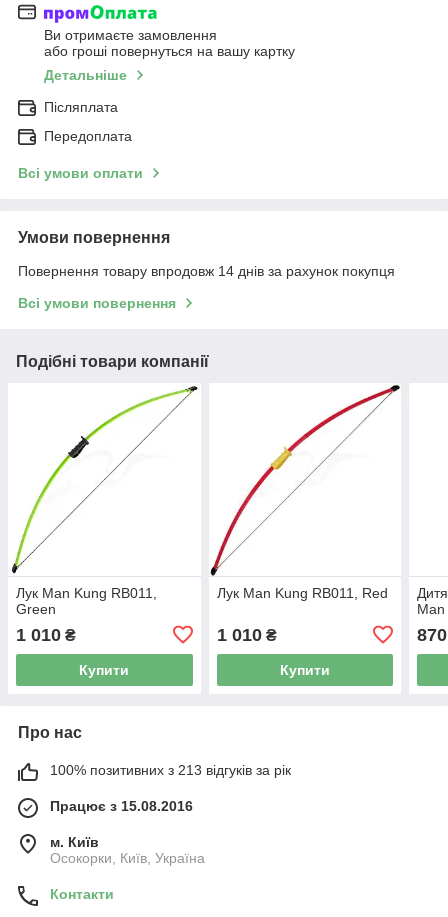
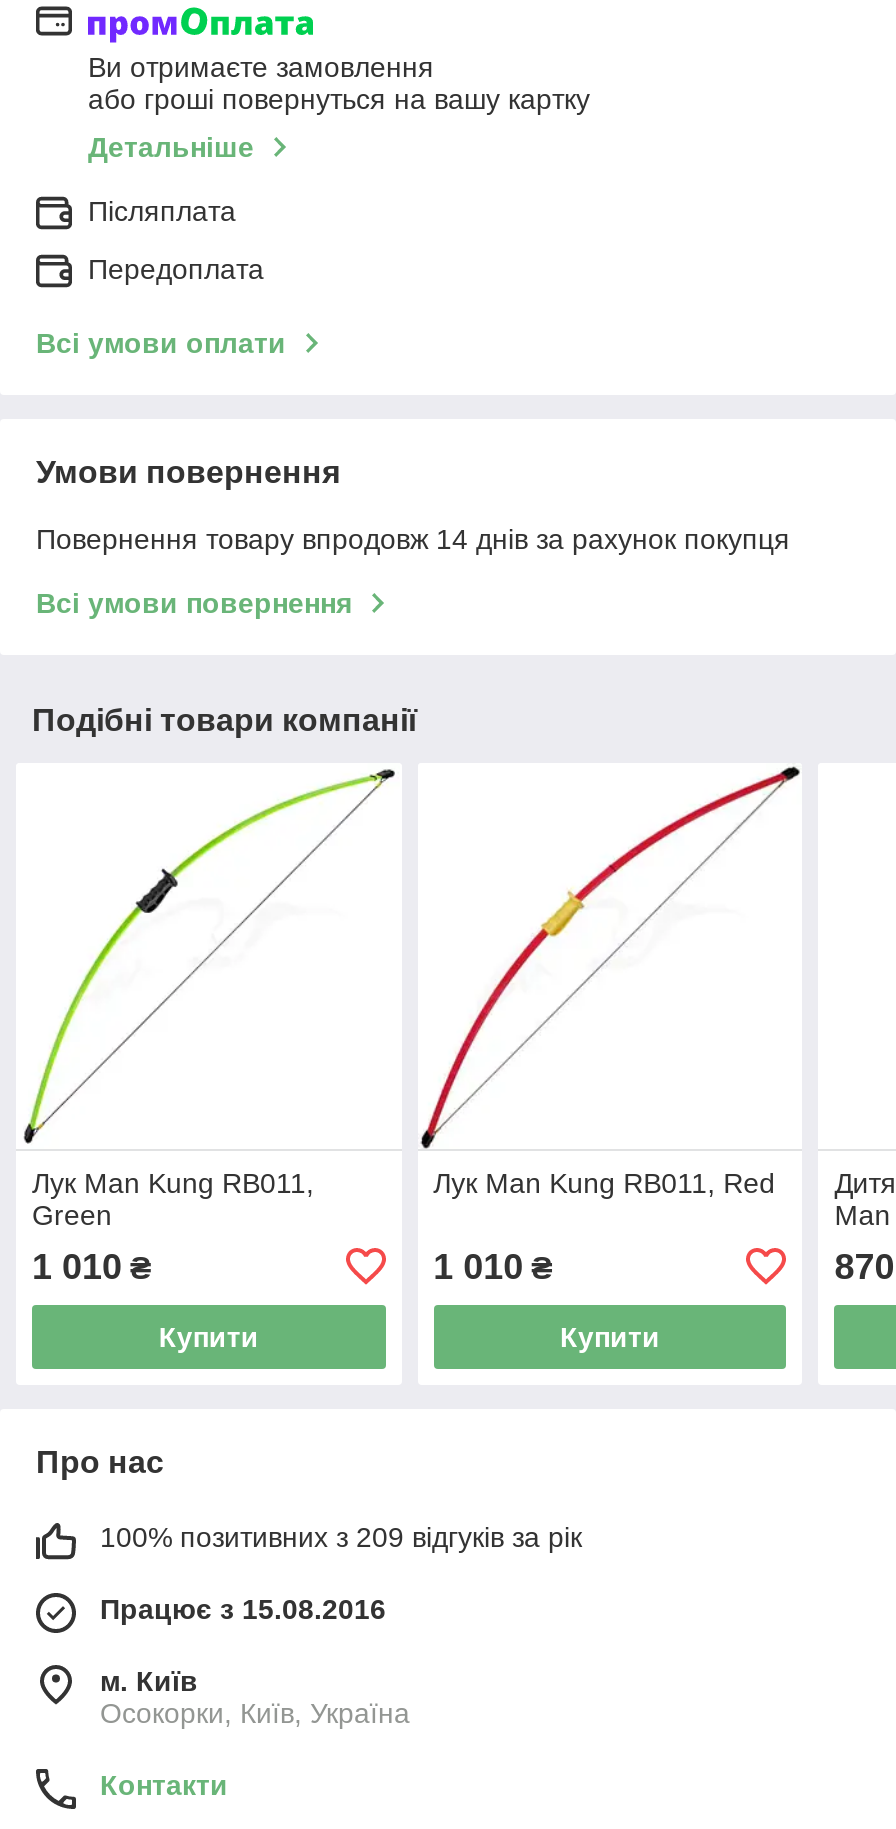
[50,762,291,778] 100% позитивних з 213 відгуків за рік -> [100,1521,582,1553] 100% позитивних з 209 відгуків за рік

